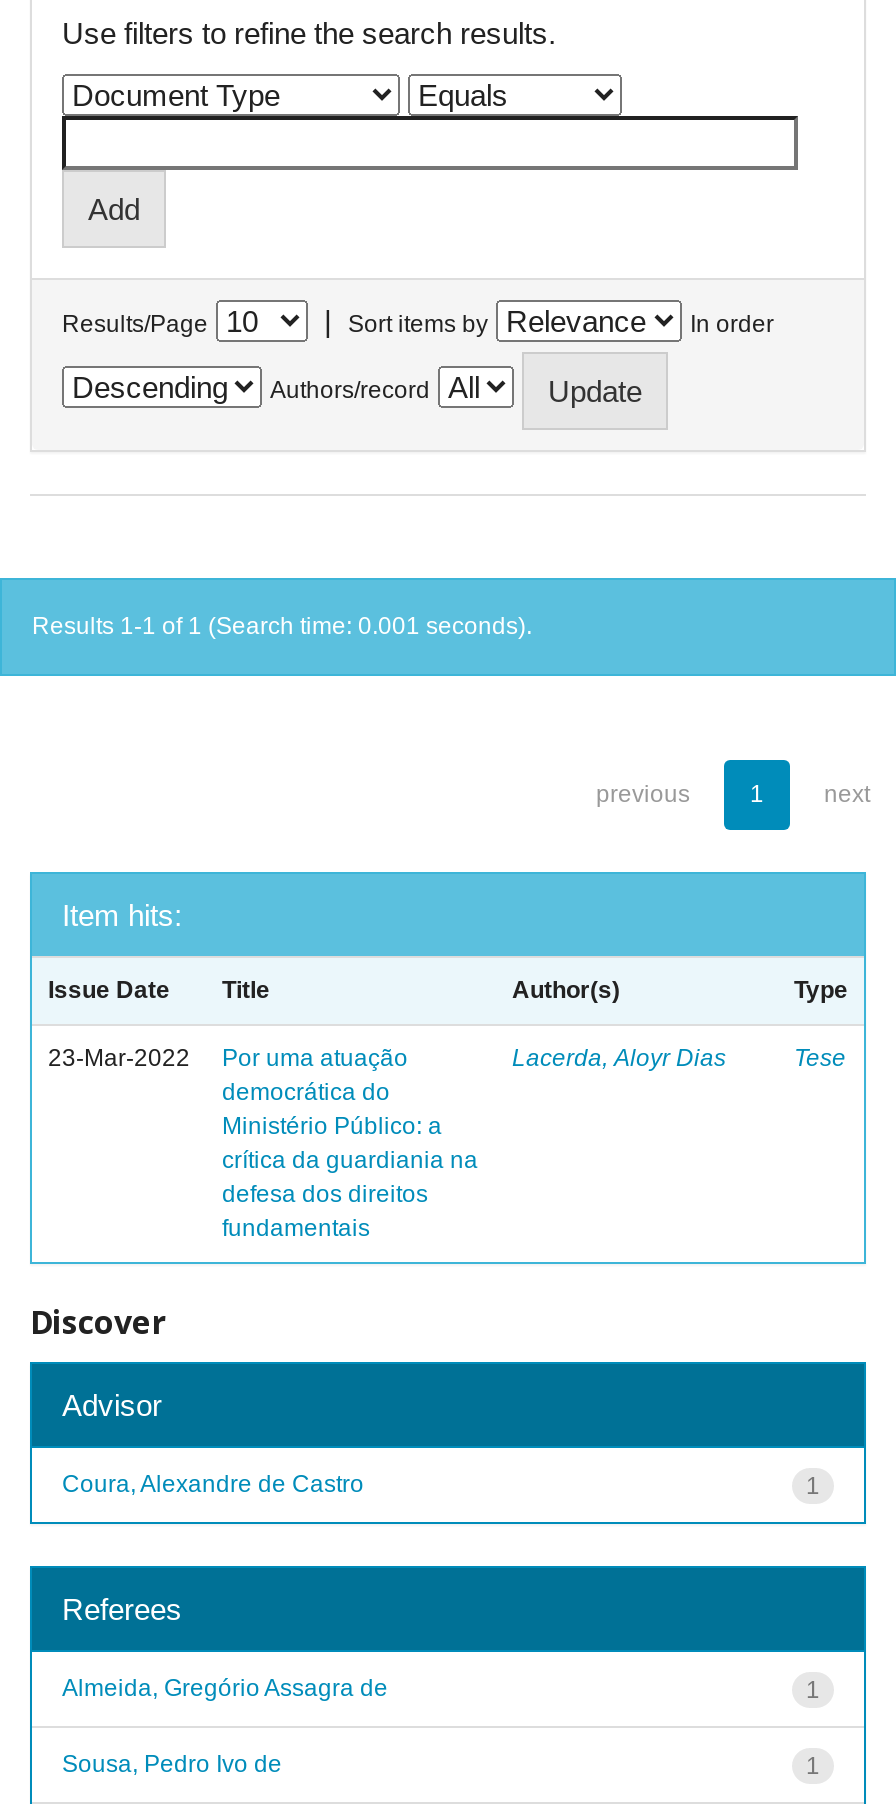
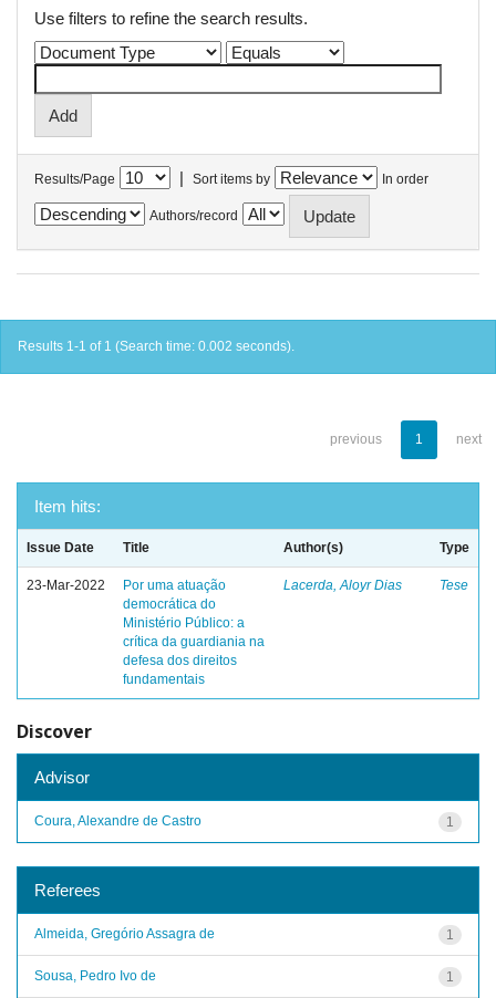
[32,612,532,640] Results 1-1 of 1 (Search time: 0.001 seconds). -> [18,339,294,354] Results 1-1 of 1 (Search time: 0.002 seconds).

